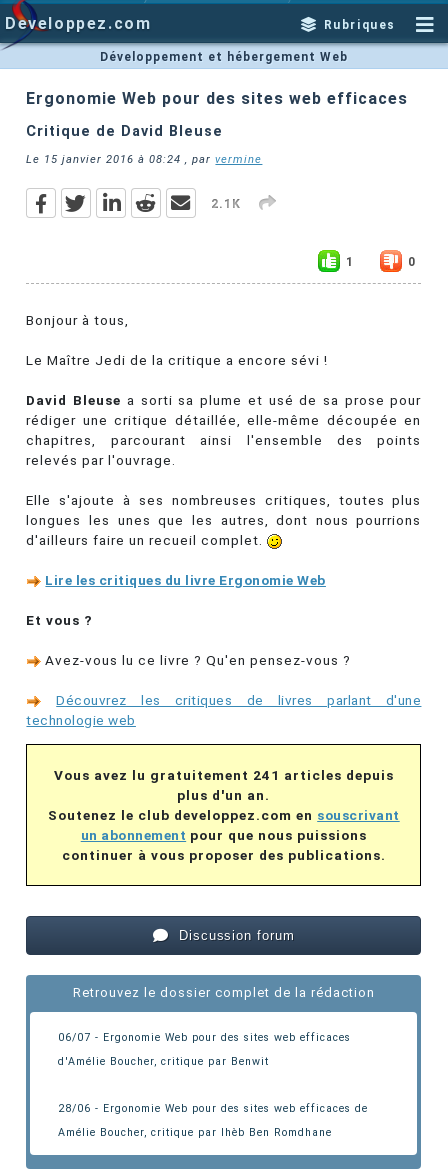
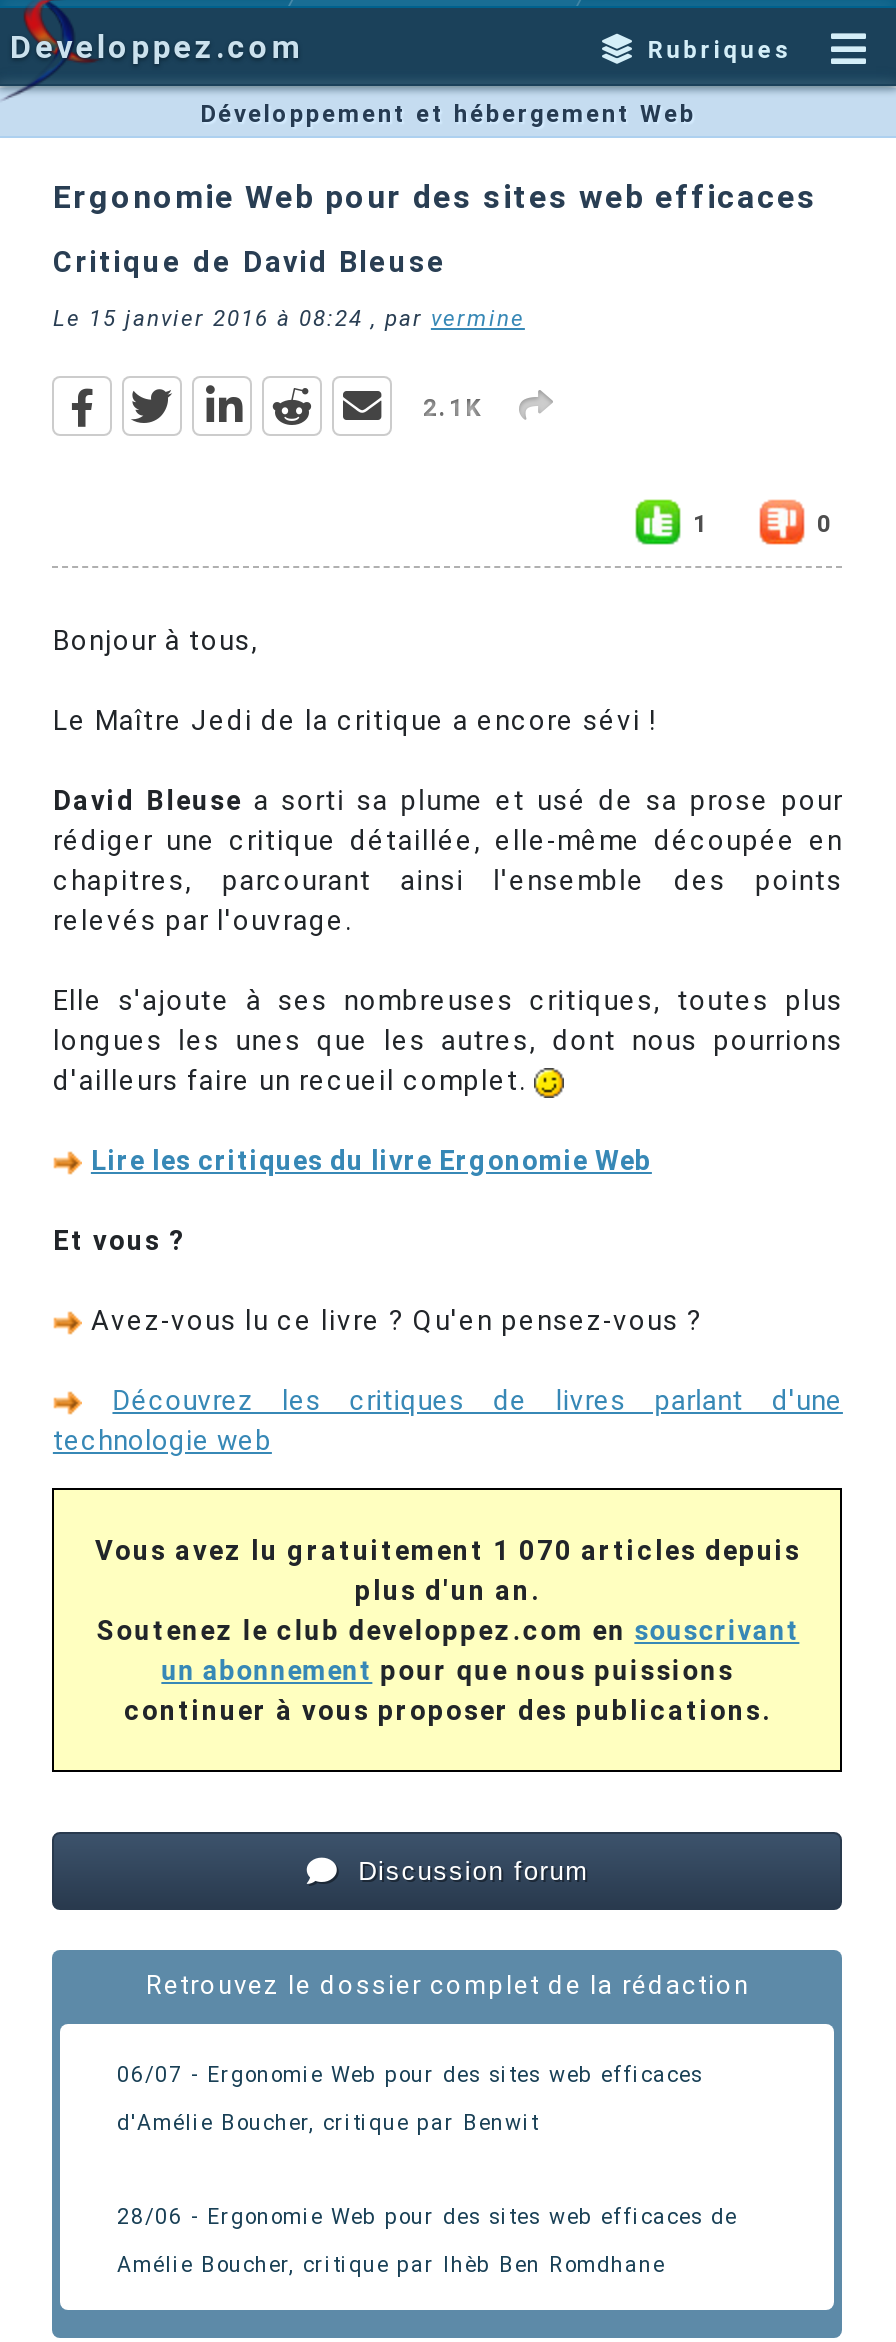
[54,767,394,783] Vous avez lu gratuitement 241 articles depuis -> [95,1534,801,1566] Vous avez lu gratuitement 1 070 articles depuis

